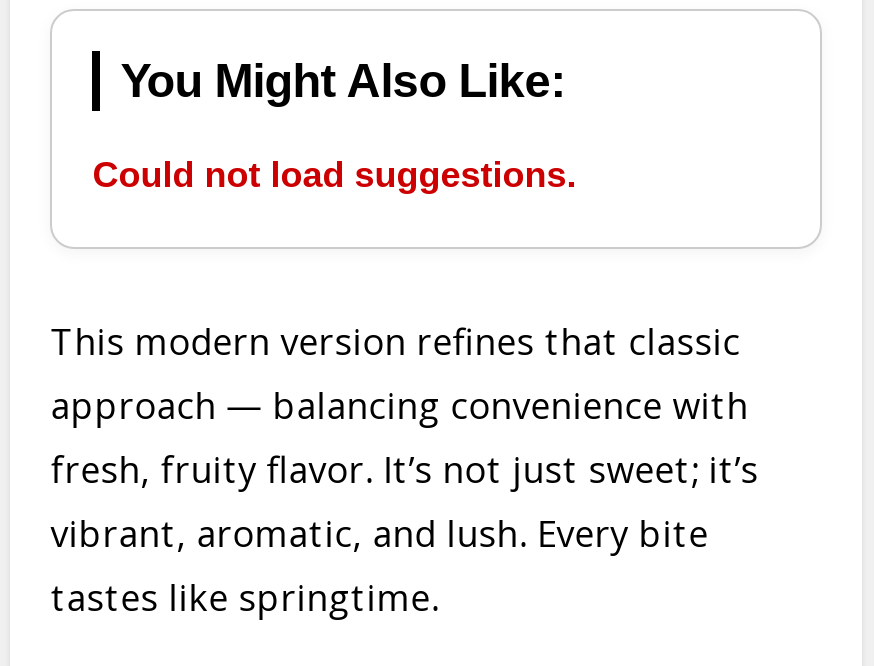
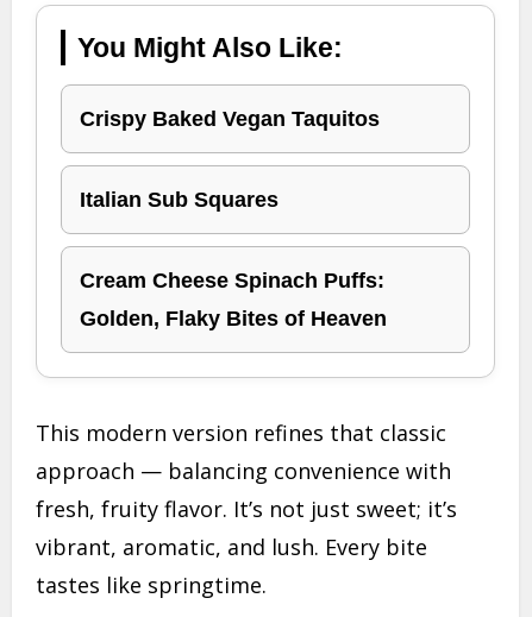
[92,155,576,195] Could not load suggestions. -> [80,107,387,331] Crispy Baked Vegan Taquitos | Italian Sub Squares | Cream Cheese Spinach Puffs: | Golden, Flaky Bites of Heaven

